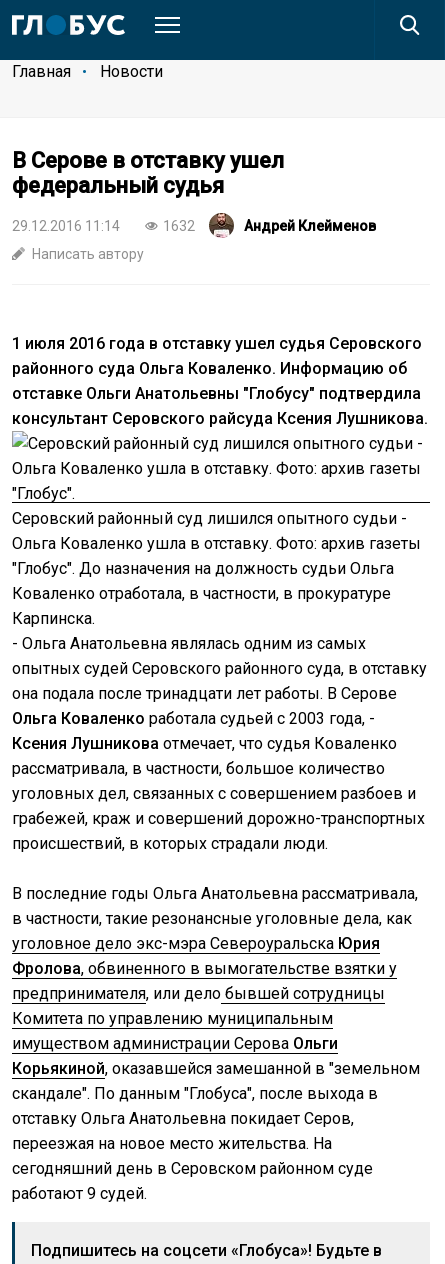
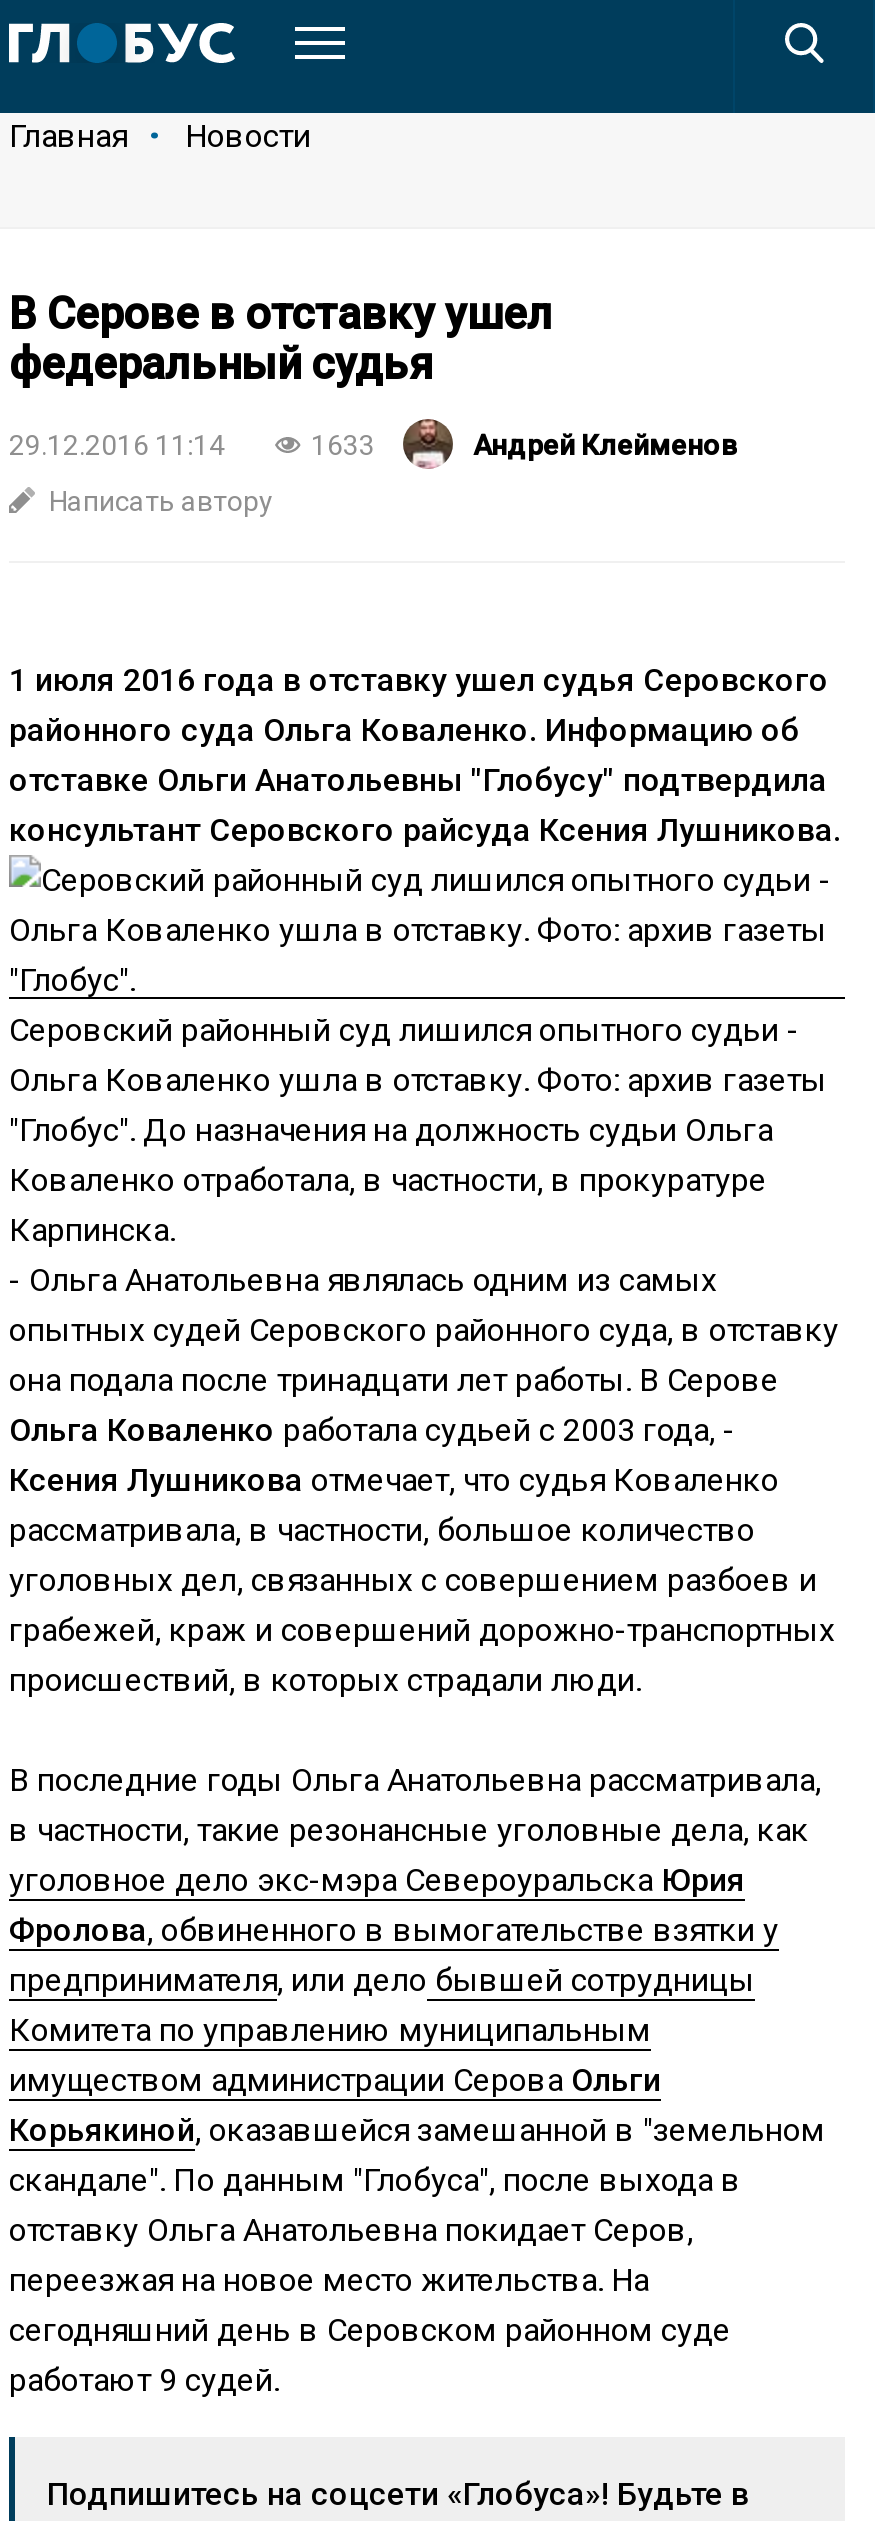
[163,218,195,234] 1632 -> [311,429,375,461] 1633

